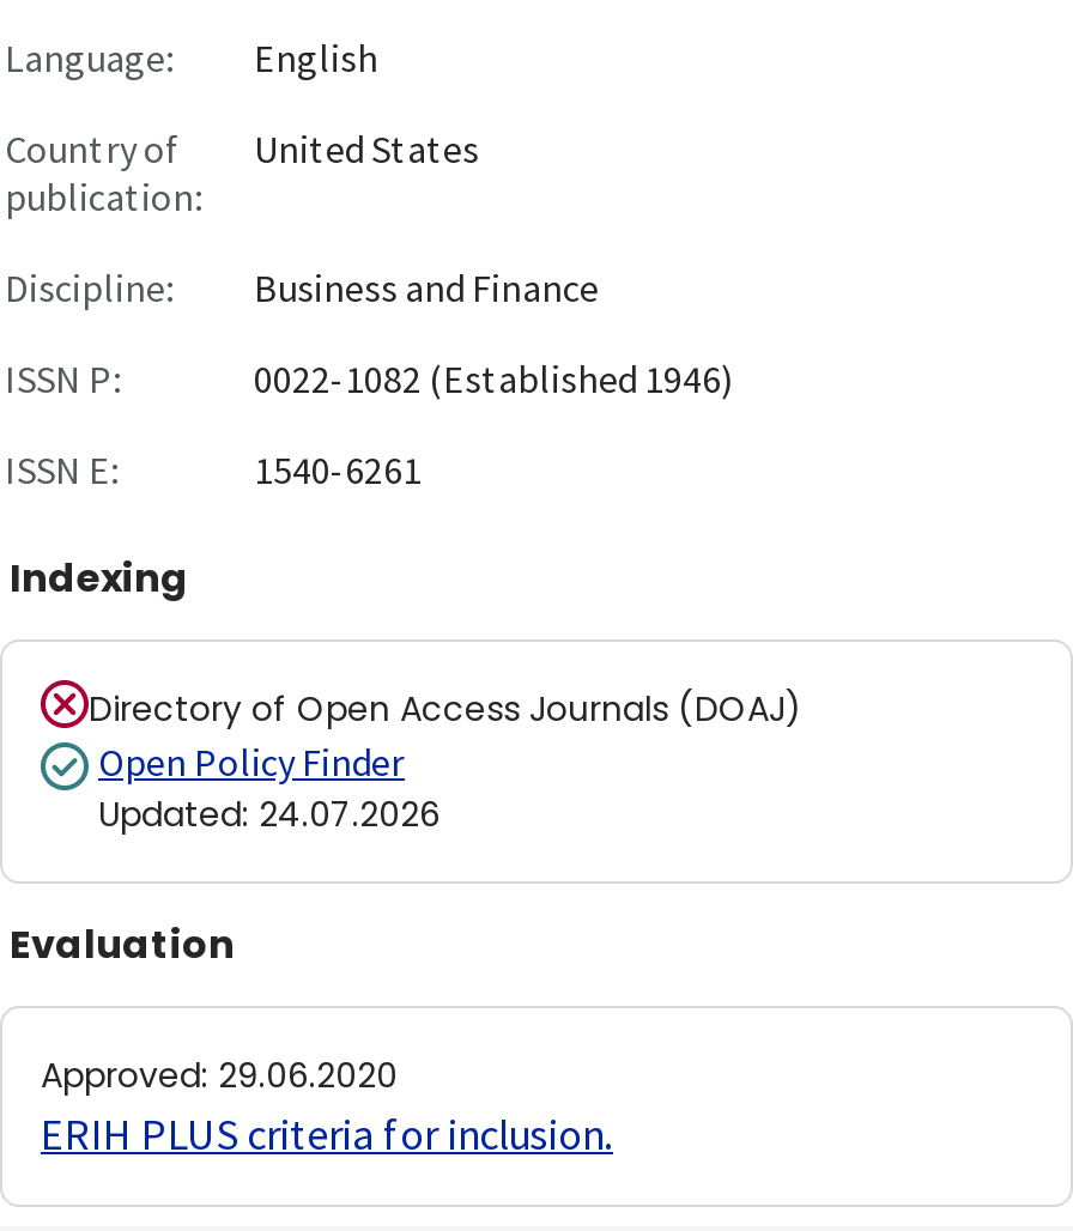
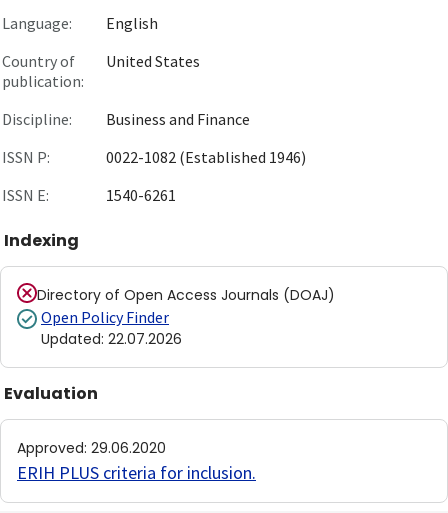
[98,791,441,839] Updated: 24.07.2026 -> [41,329,182,349] Updated: 22.07.2026

